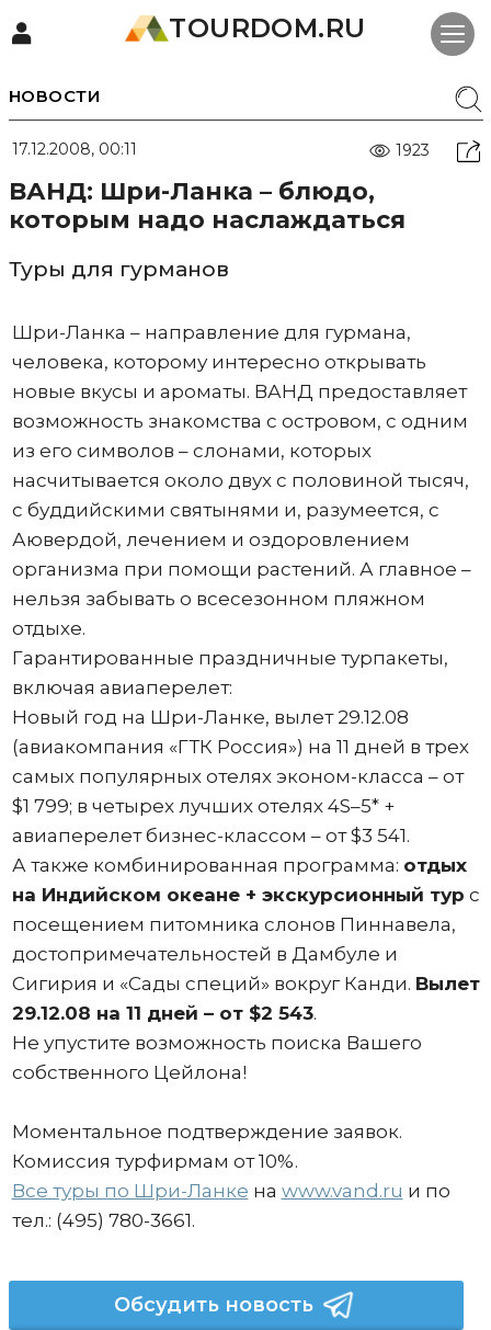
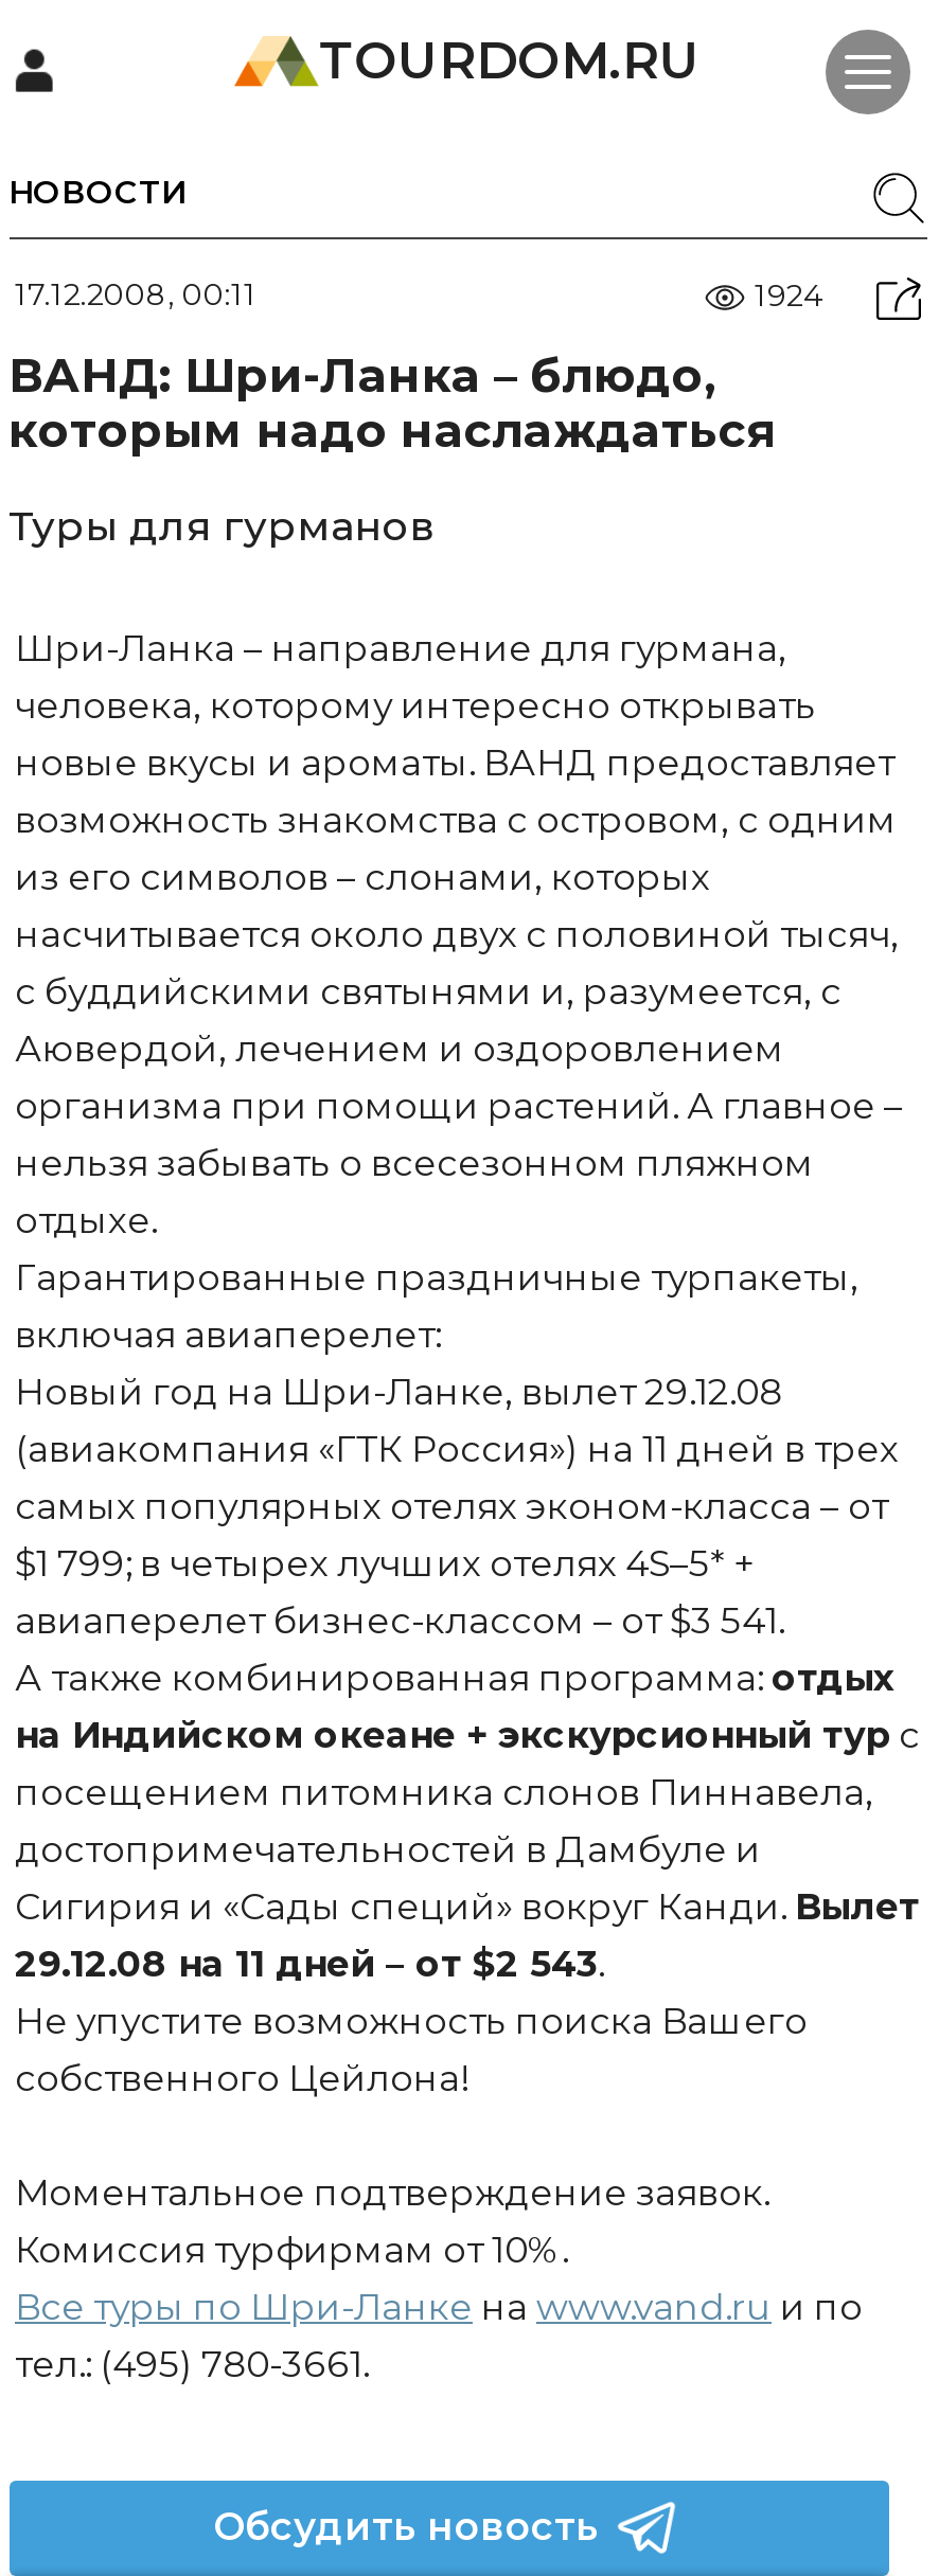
[391,140,429,160] 1923 -> [746,277,822,315] 1924

